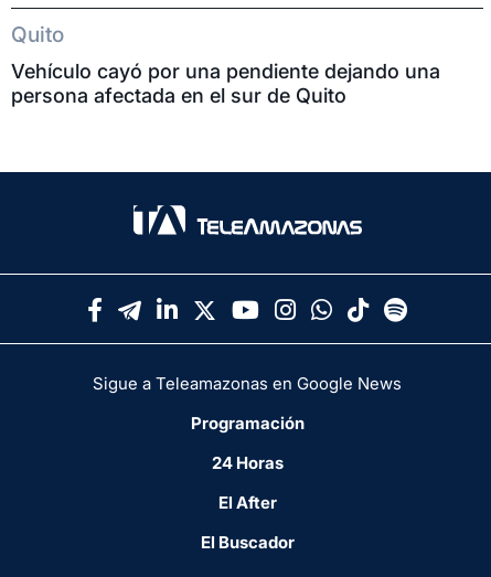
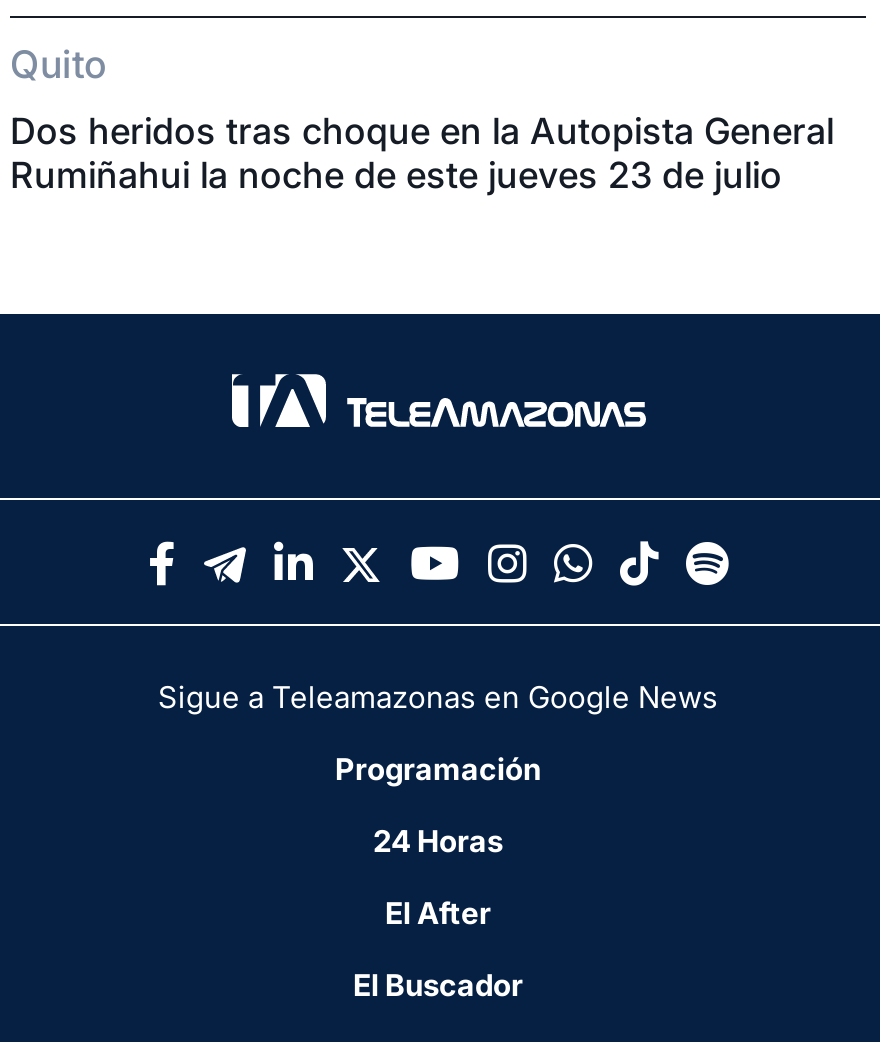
[11,60,440,108] Vehículo cayó por una pendiente dejando una | persona afectada en el sur de Quito -> [10,111,834,197] Dos heridos tras choque en la Autopista General | Rumiñahui la noche de este jueves 23 de julio

